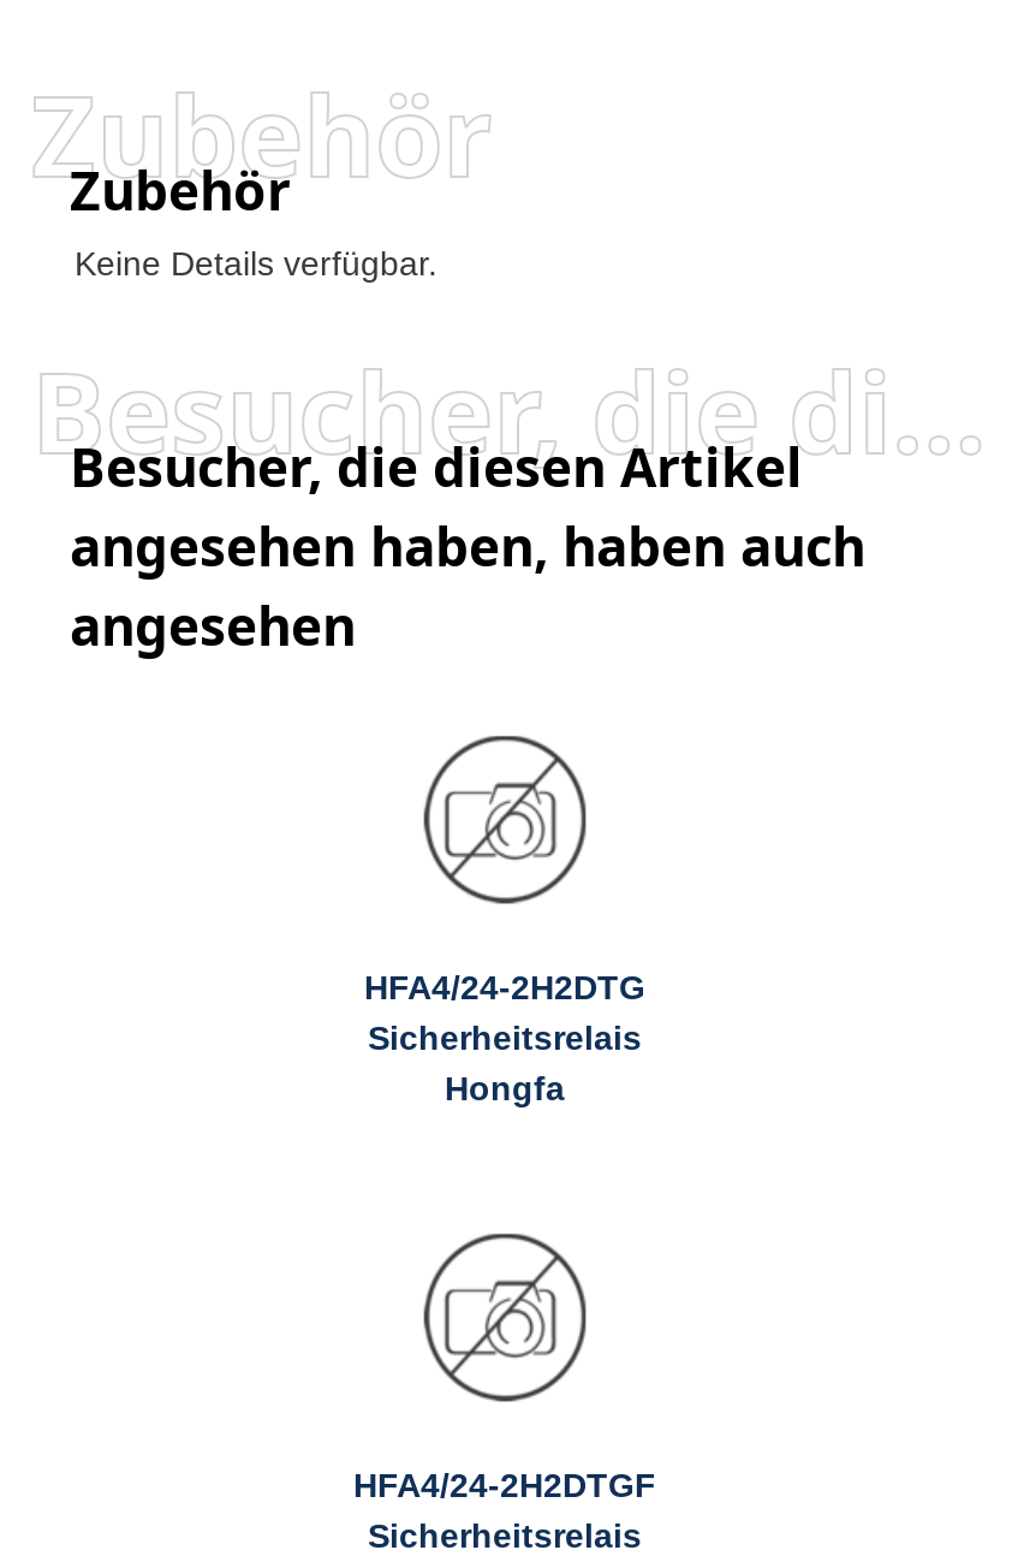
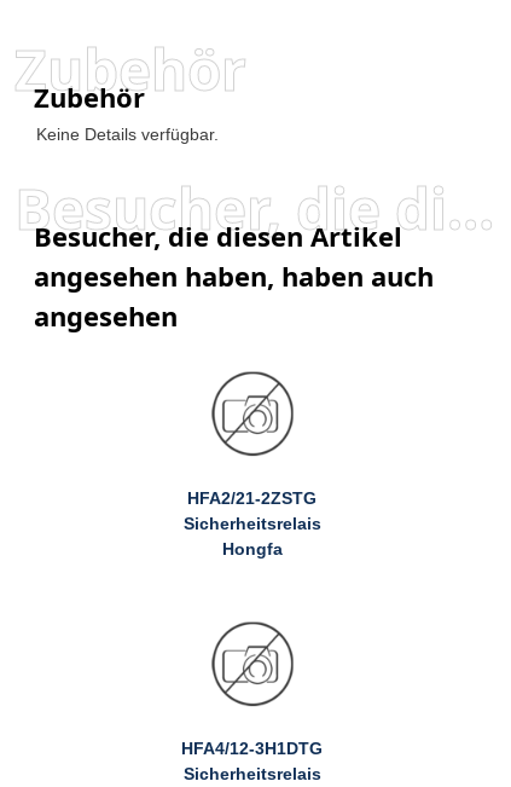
[364,968,645,1006] HFA4/24-2H2DTG -> [188,488,317,508] HFA2/21-2ZSTG
[353,1465,656,1504] HFA4/24-2H2DTGF -> [182,738,323,758] HFA4/12-3H1DTG

